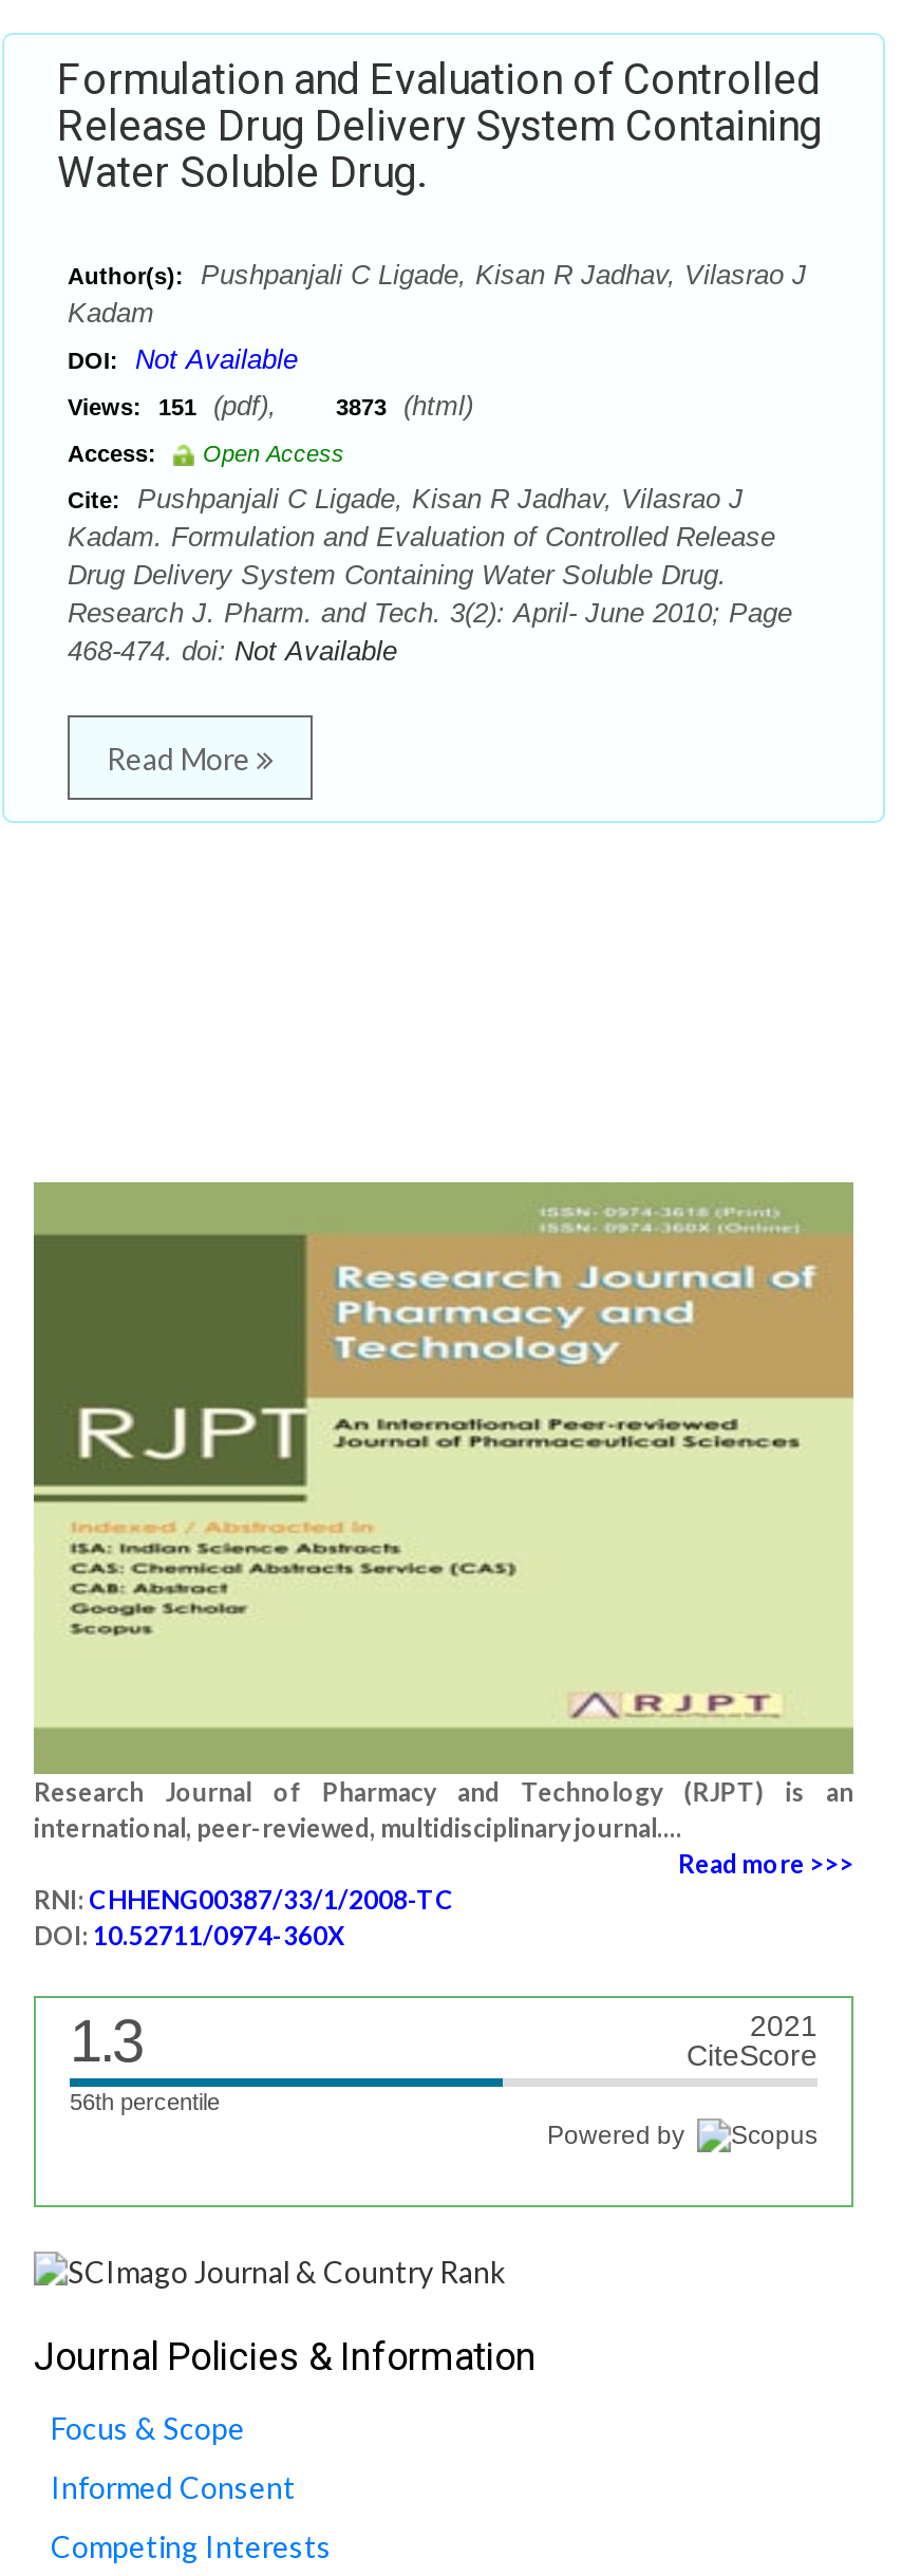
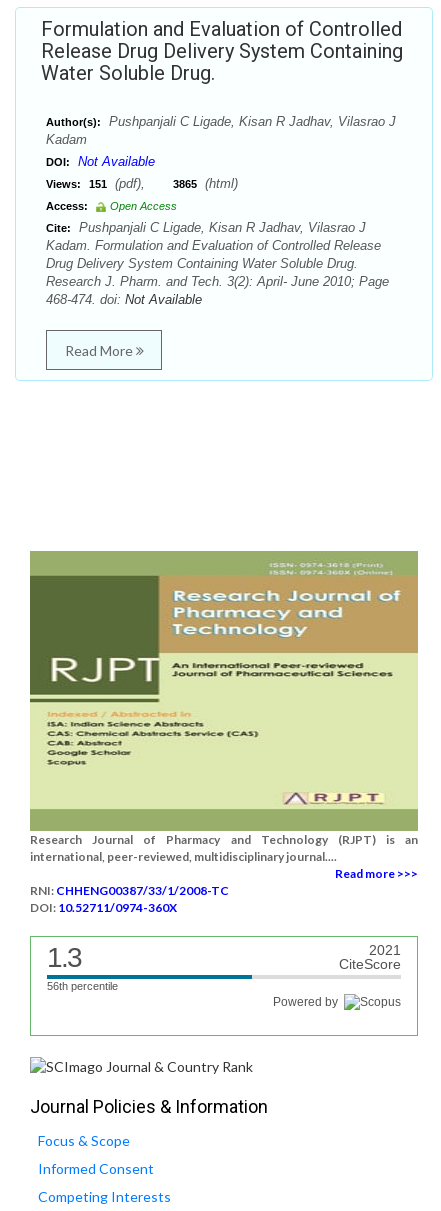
[68,390,473,422] Views: 151 (pdf), 3873 (html) -> [46,176,238,191] Views: 151 (pdf), 3865 (html)

